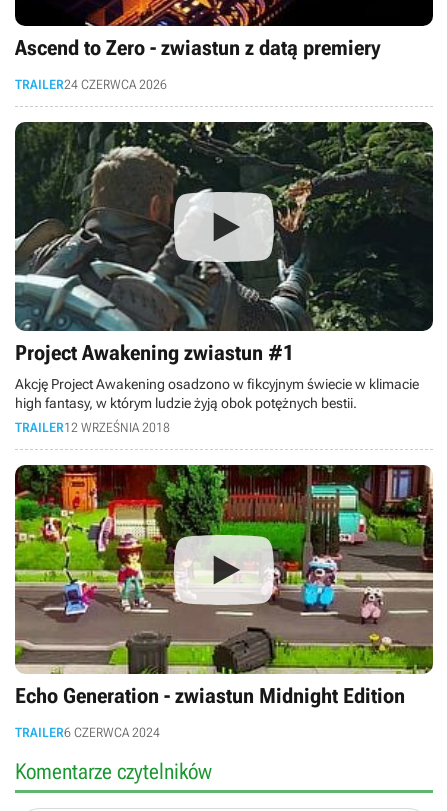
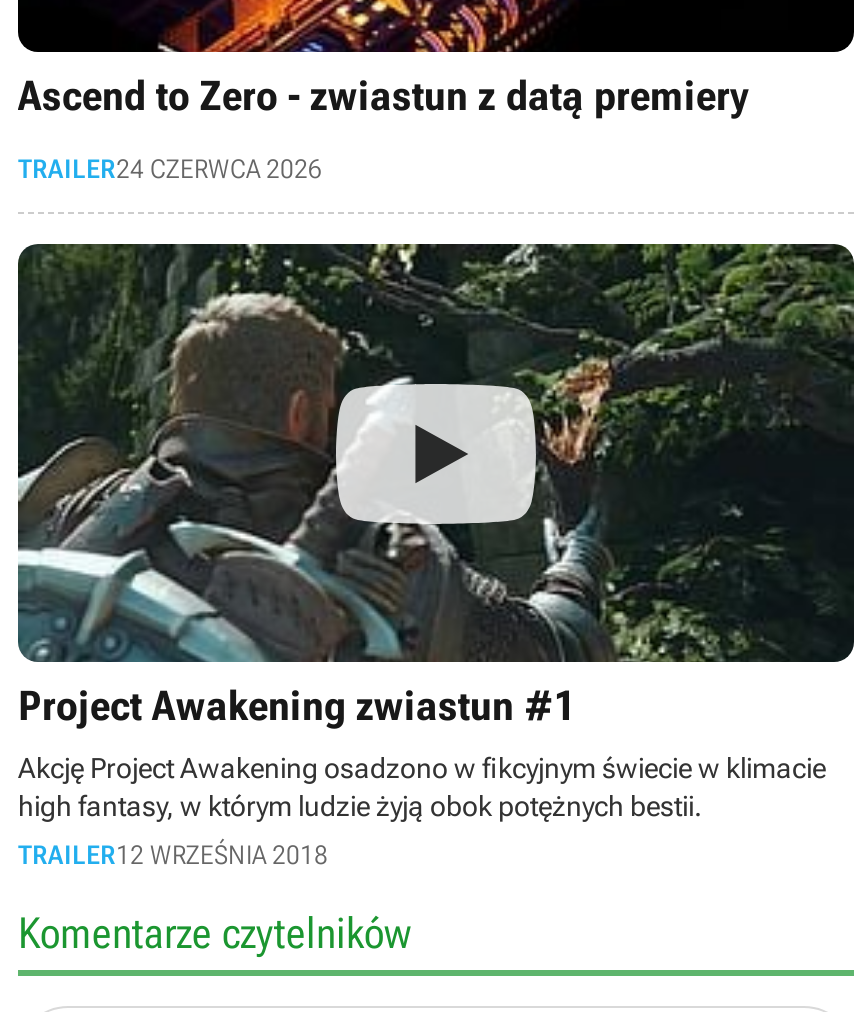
[14,464,434,740] [image] | Echo Generation - zwiastun Midnight Edition | TRAILER6 CZERWCA 2024 -> none

